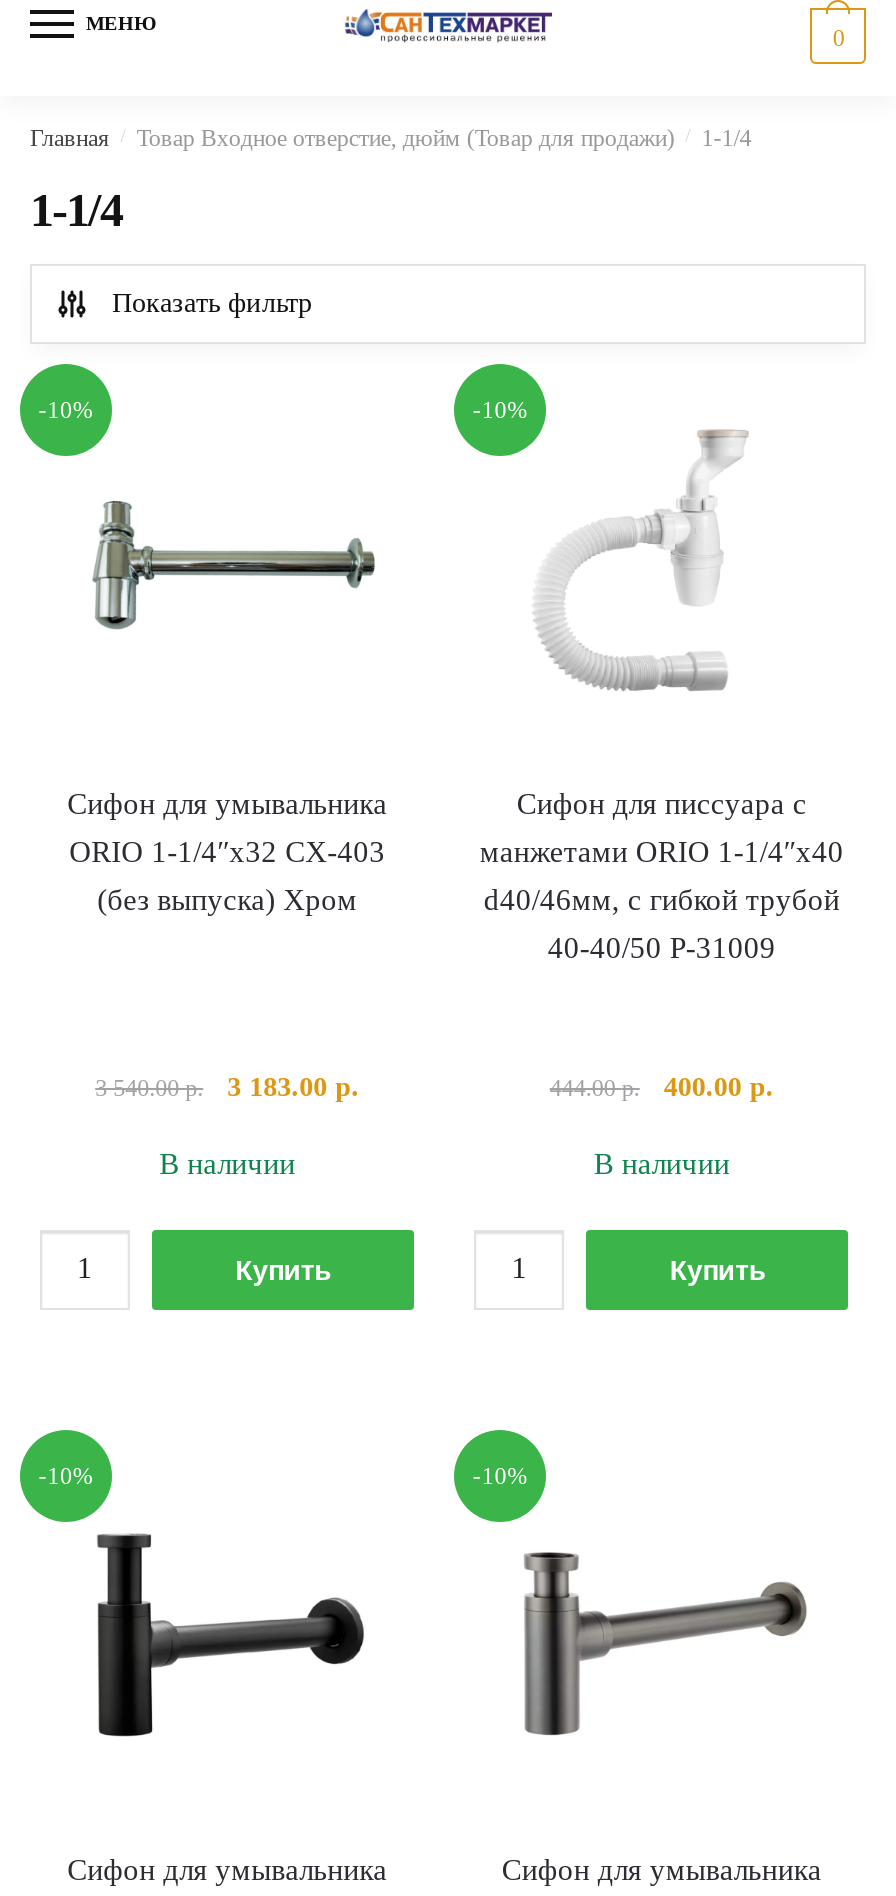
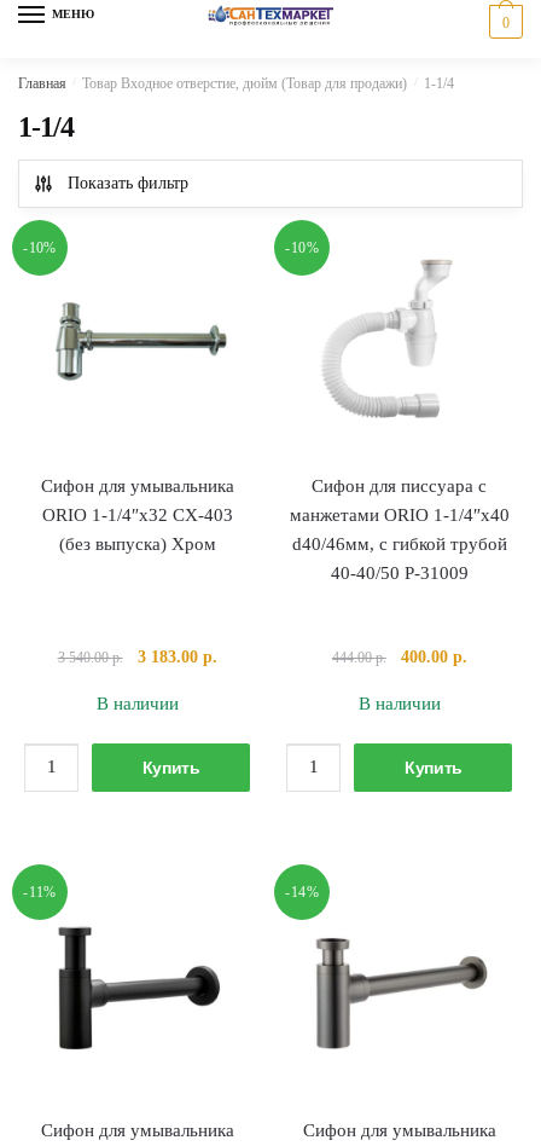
[38,1462,94,1490] -10% -> [23,884,57,901] -11%
[473,1462,528,1490] -10% -> [285,884,319,901] -14%

